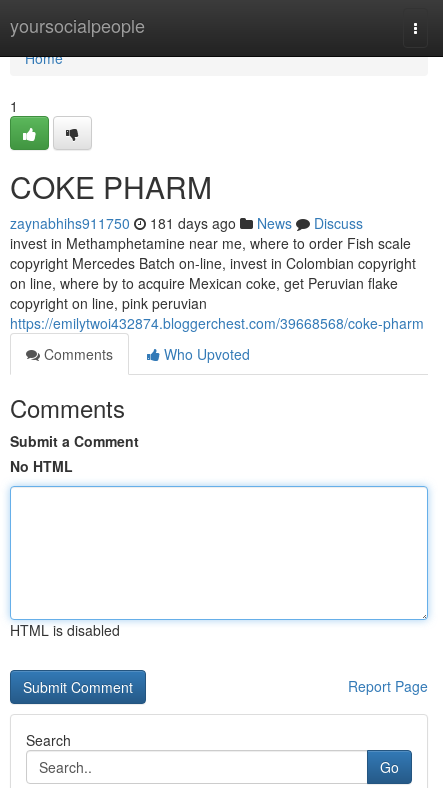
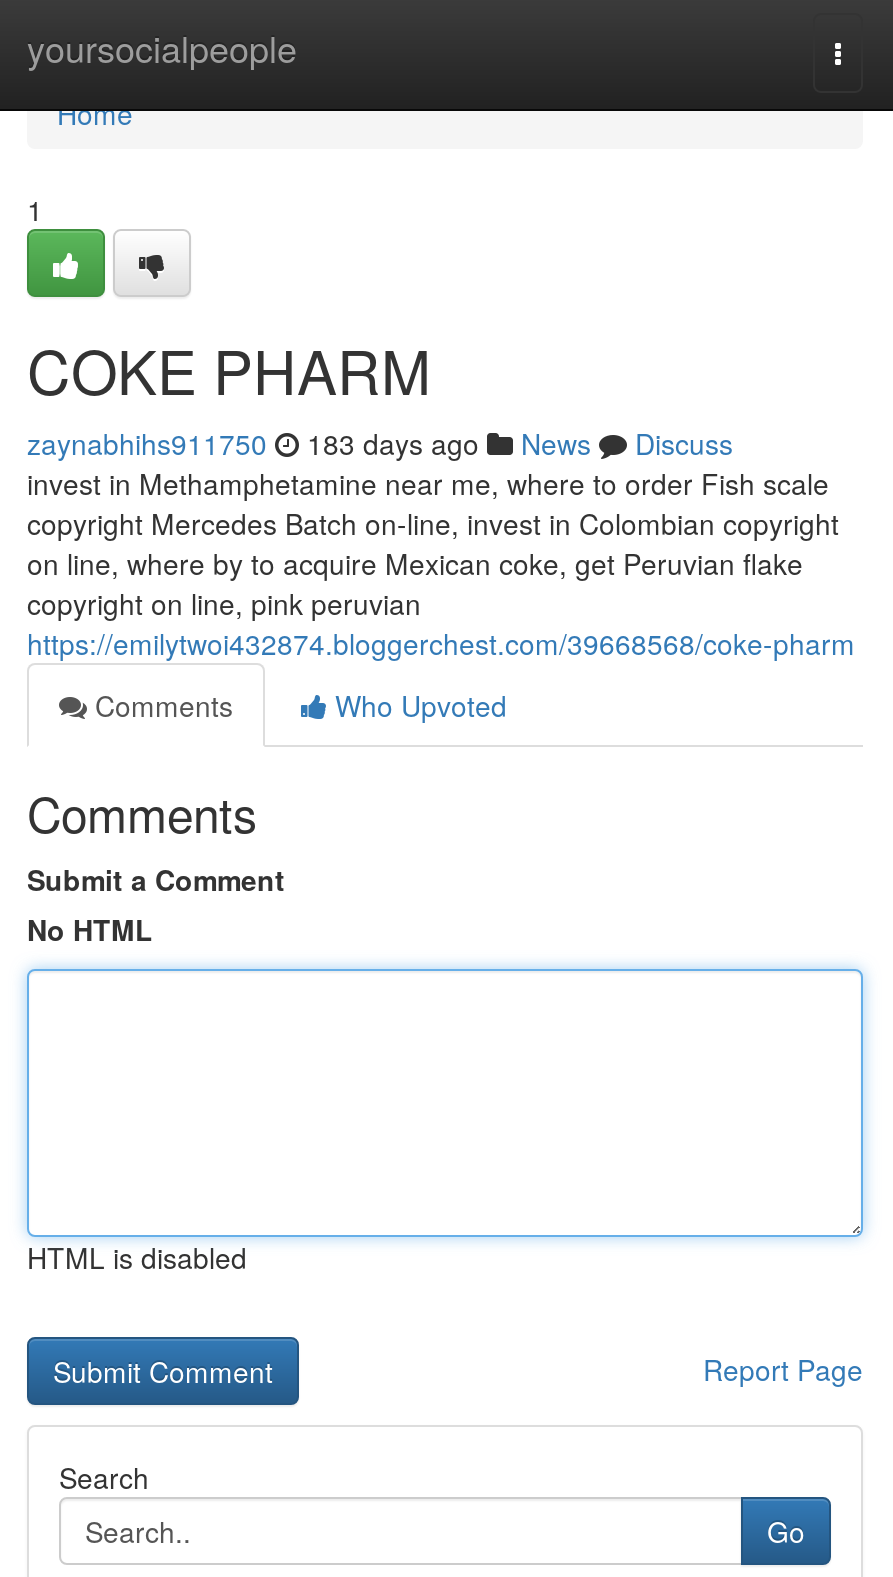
[10,213,363,233] zaynabhihs911750 181 days ago News Discuss -> [27,423,733,463] zaynabhihs911750 183 days ago News Discuss

